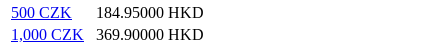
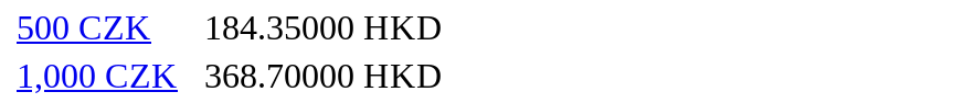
[11,4,204,21] 500 CZK 184.95000 HKD -> [17,9,443,46] 500 CZK 184.35000 HKD
[11,26,204,43] 1,000 CZK 369.90000 HKD -> [17,57,443,94] 1,000 CZK 368.70000 HKD

